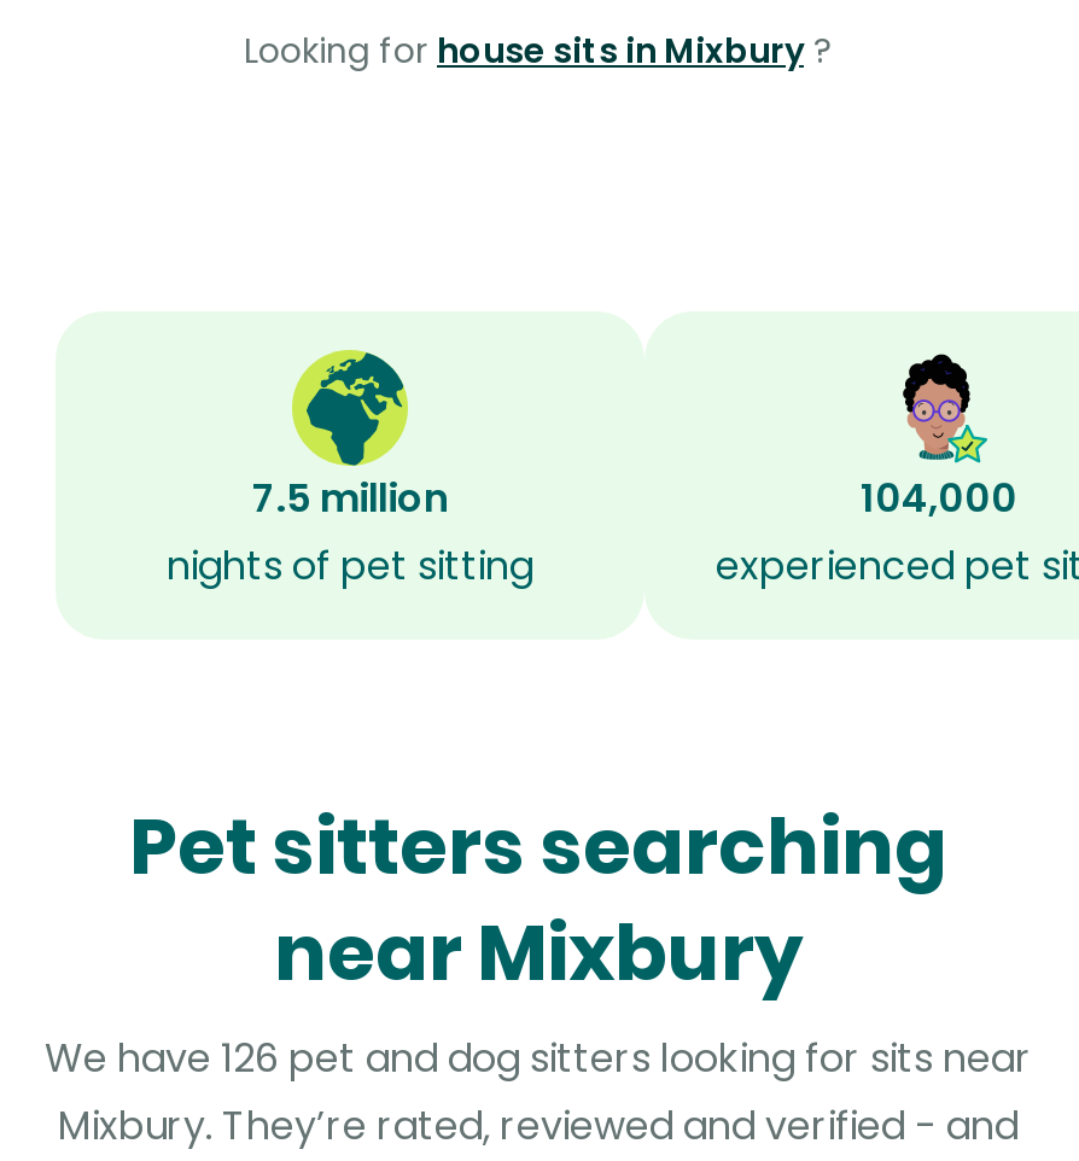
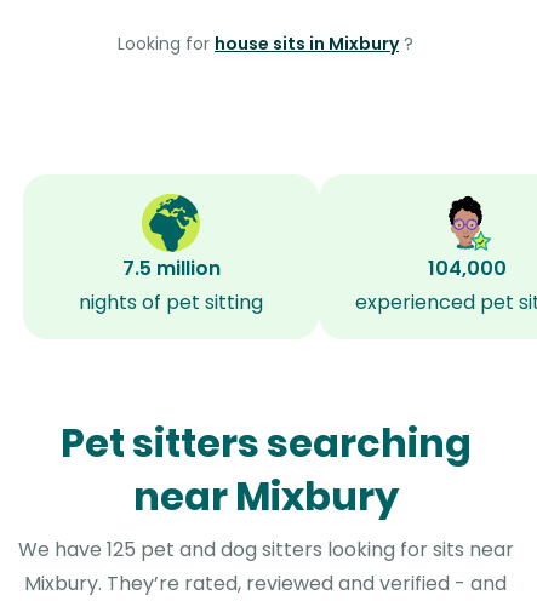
[45,1031,1032,1086] We have 126 pet and dog sitters looking for sits near -> [18,536,513,563] We have 125 pet and dog sitters looking for sits near

